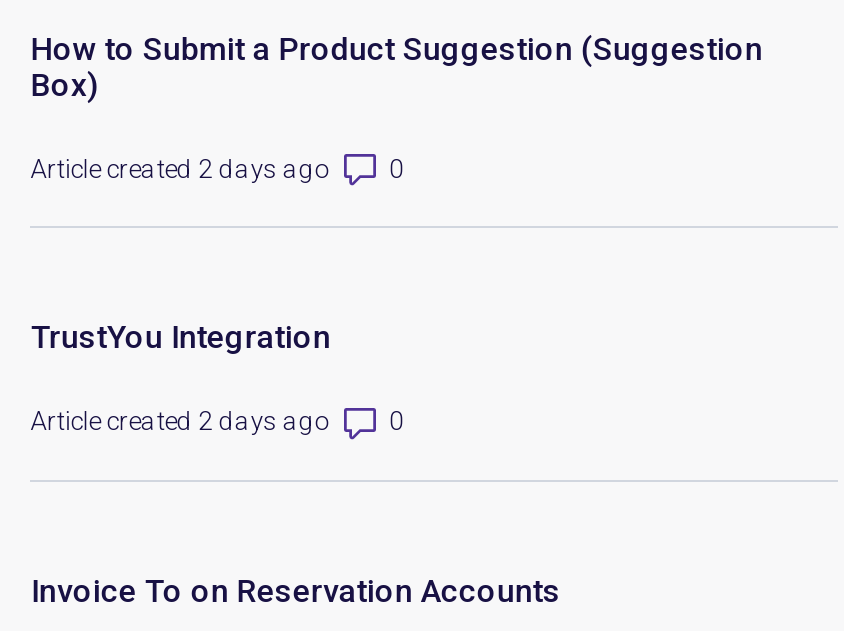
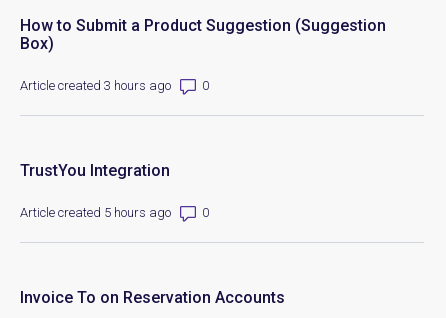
[31,153,327,183] Article created 2 days ago -> [20,78,171,93] Article created 3 hours ago
[31,406,327,436] Article created 2 days ago -> [20,205,171,220] Article created 5 hours ago

